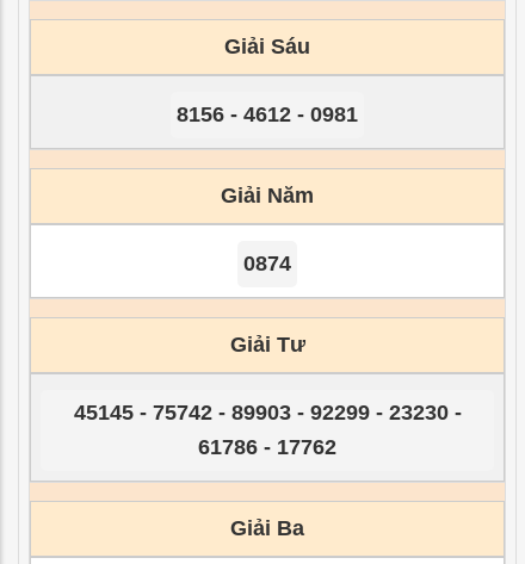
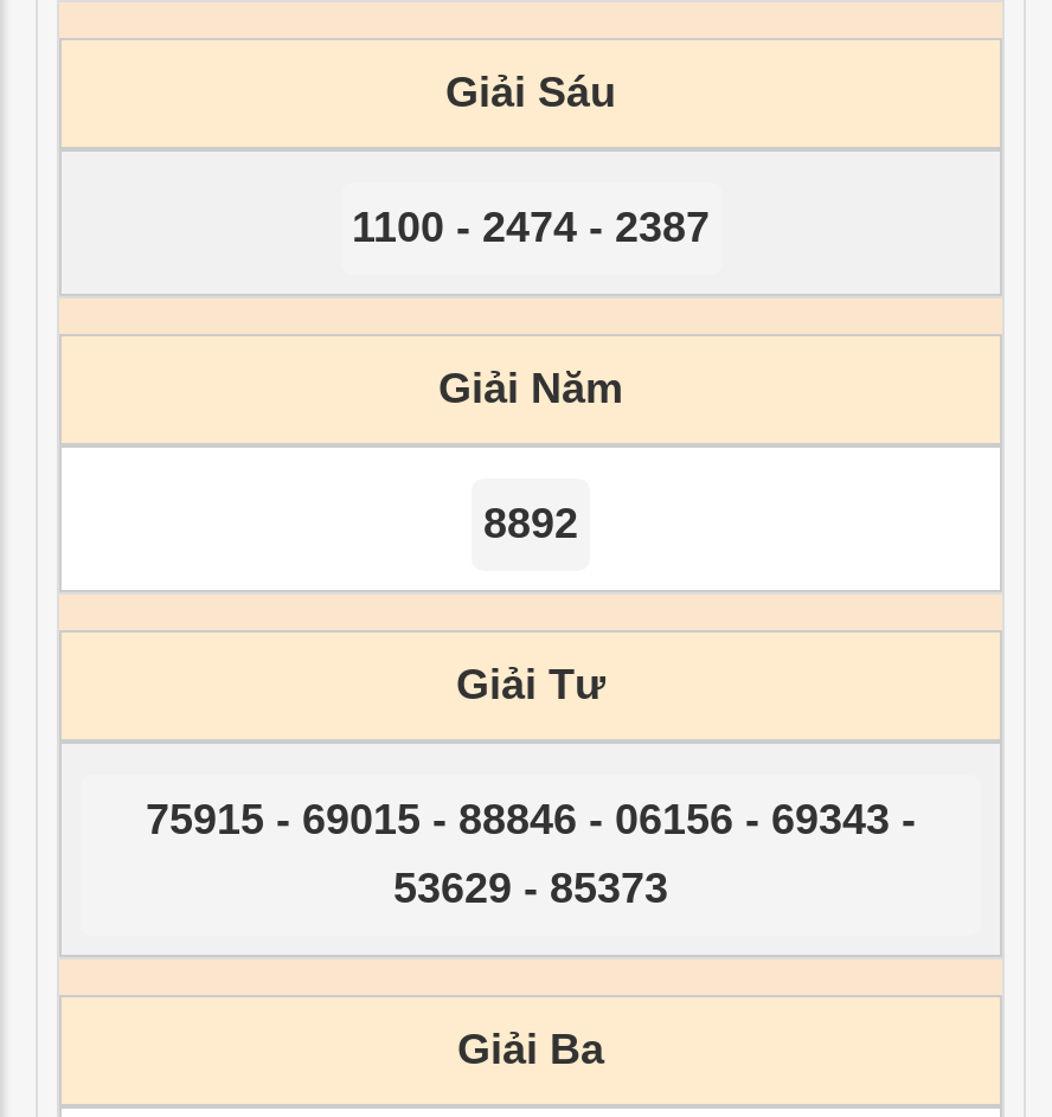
[177,103,358,127] 8156 - 4612 - 0981 -> [352,204,710,252] 1100 - 2474 - 2387
[243,252,291,276] 0874 -> [483,501,578,548] 8892
[73,401,461,425] 45145 - 75742 - 89903 - 92299 - 23230 - -> [146,797,916,844] 75915 - 69015 - 88846 - 06156 - 69343 -
[198,436,336,459] 61786 - 17762 -> [393,865,668,913] 53629 - 85373

